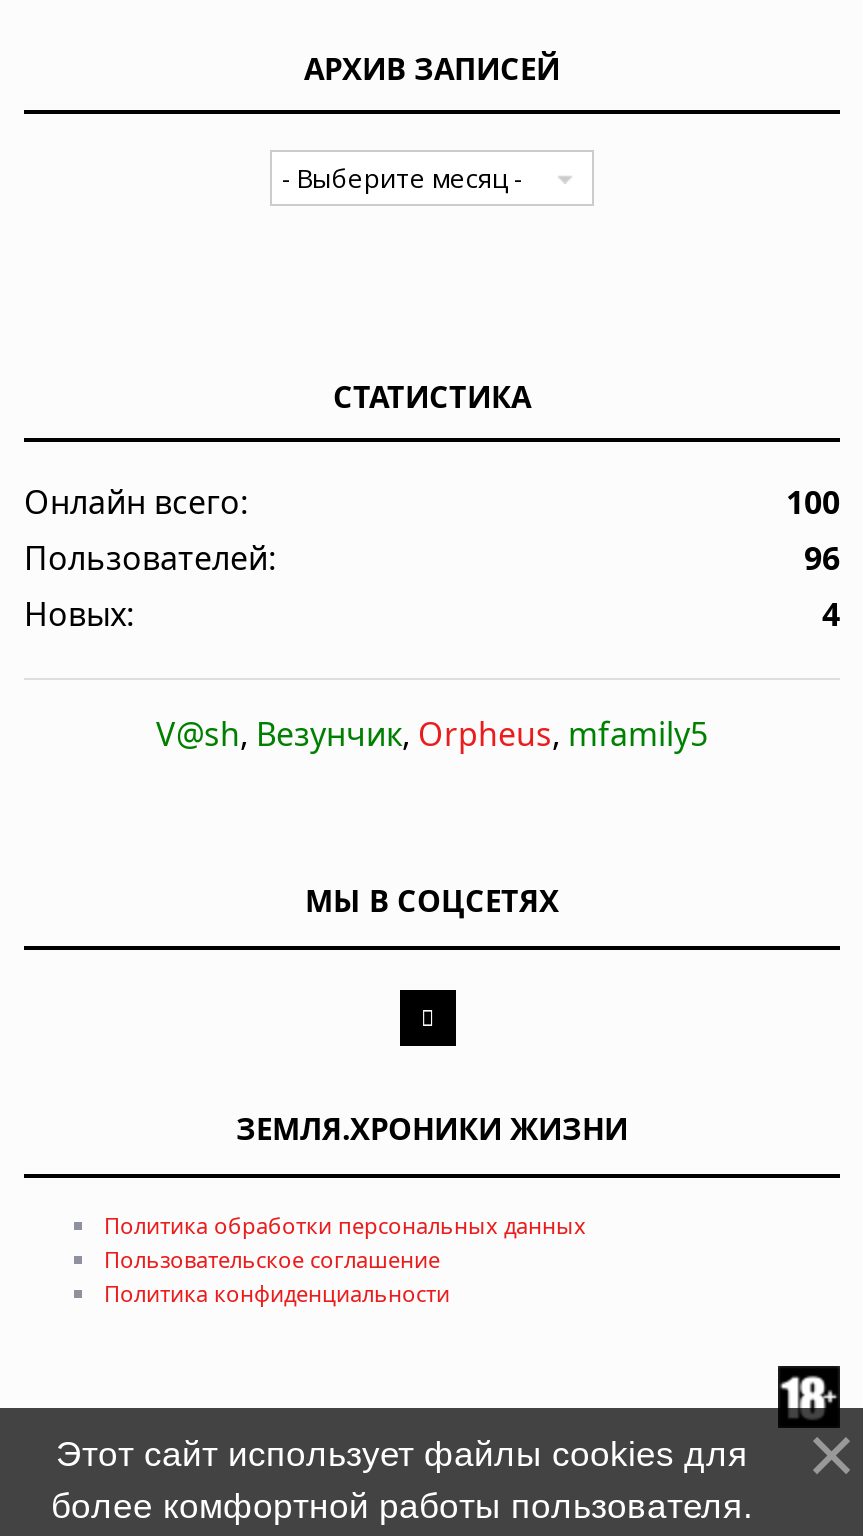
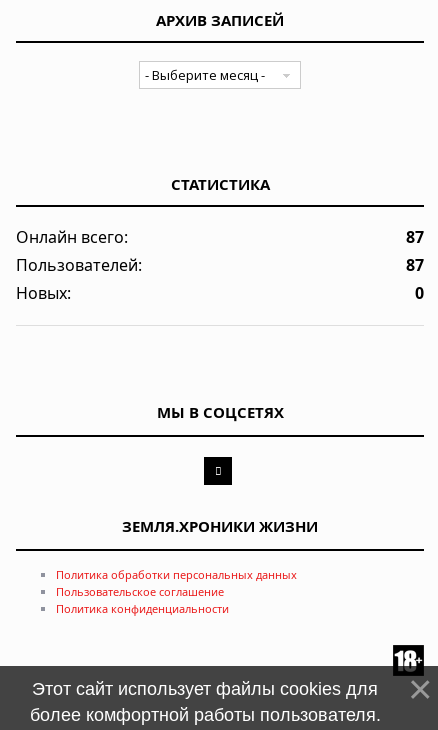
[786,480,840,524] 100 -> [406,226,424,248] 87
[804,536,840,580] 96 -> [406,254,424,276] 87
[156,592,840,756] 4 | V@sh, Везунчик, Orpheus, mfamily5 -> [415,282,424,304] 0

